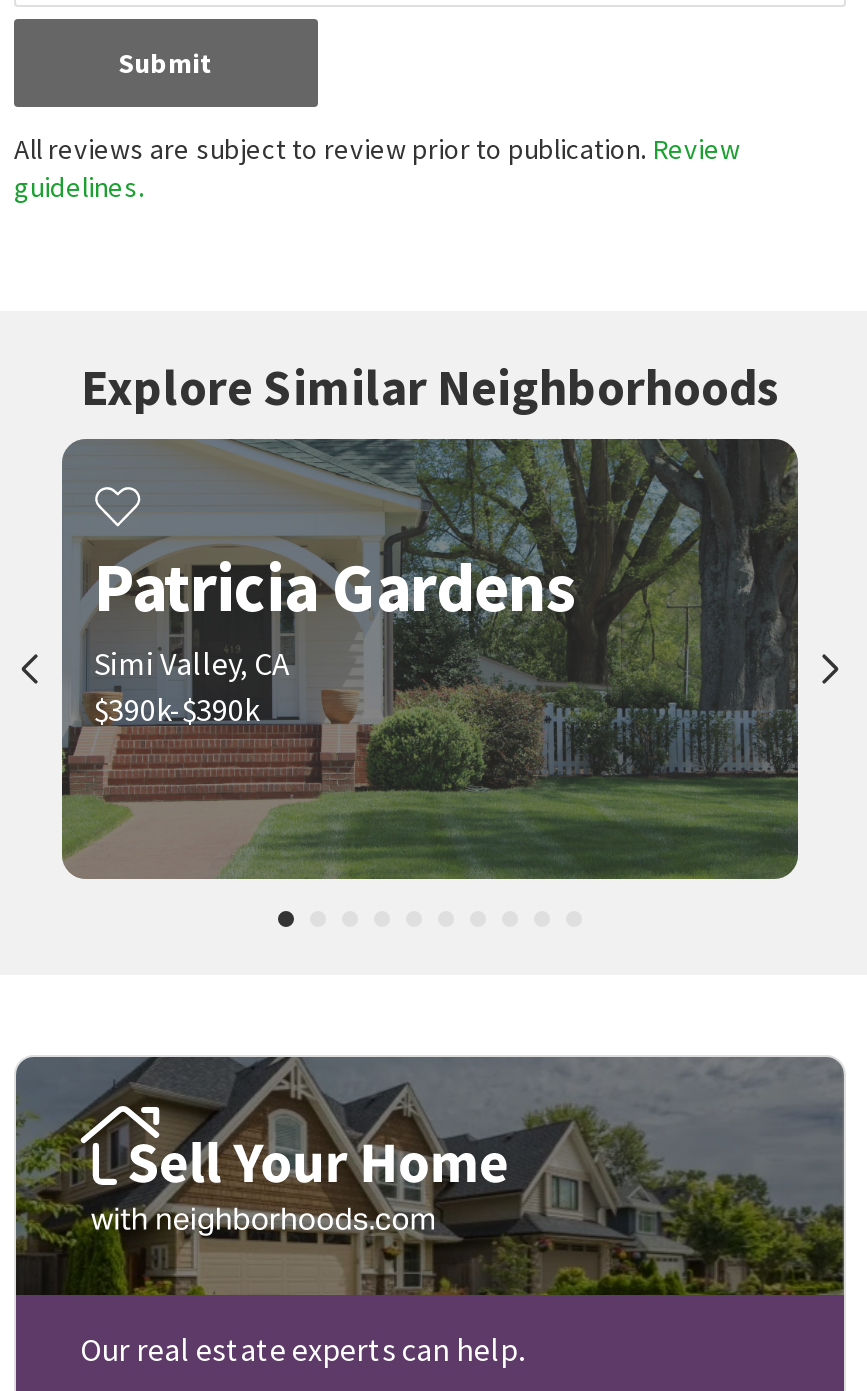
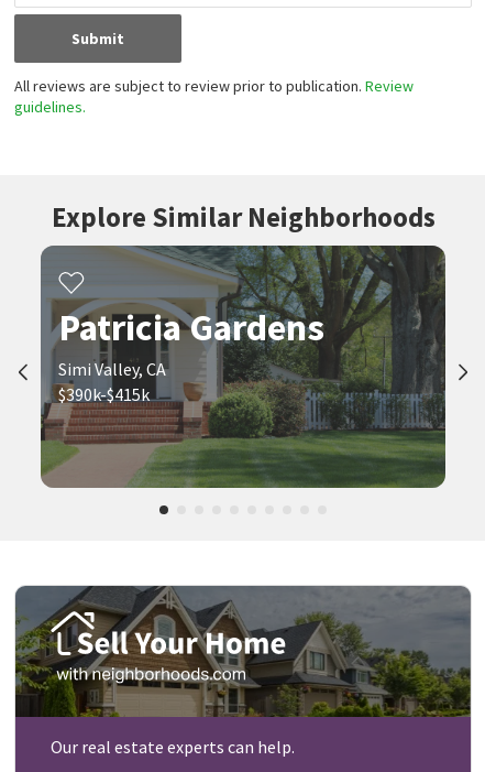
[94,689,260,729] $390k-$390k -> [58,383,150,405] $390k-$415k

